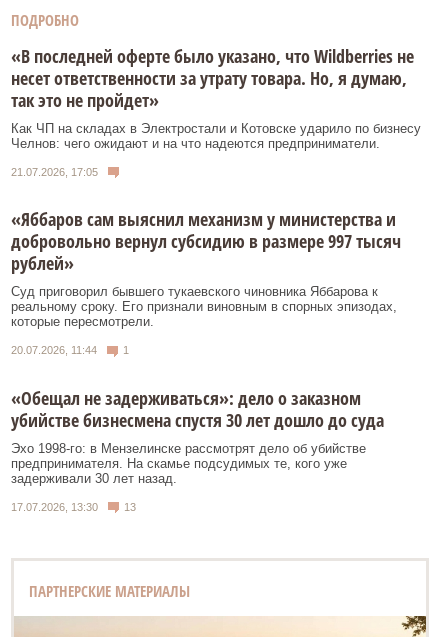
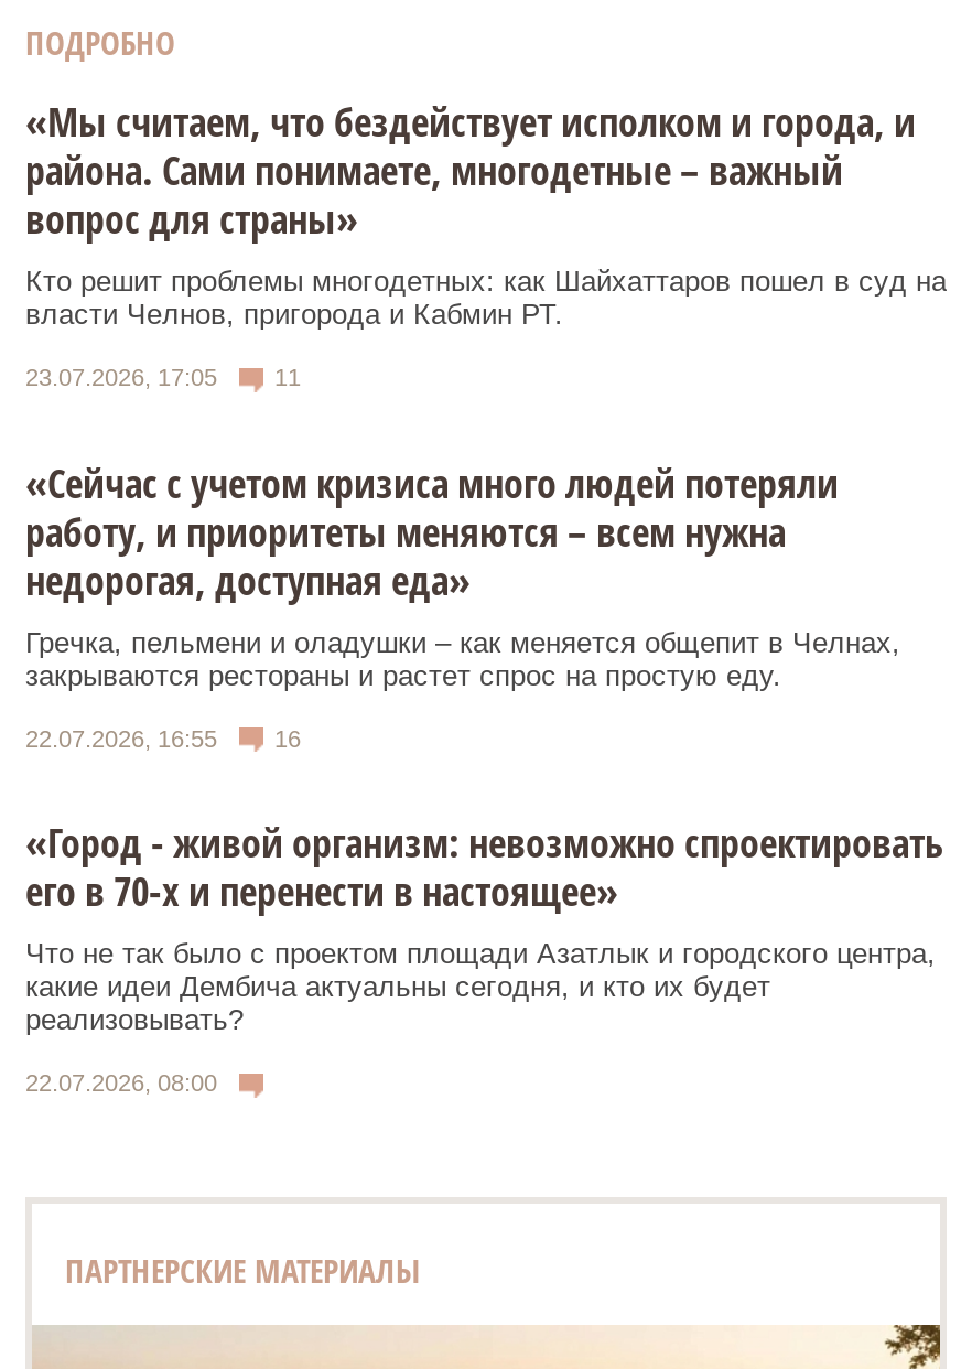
[11,44,421,151] «В последней оферте было указано, что Wildberries не | несет ответственности за утрату товара. Но, я думаю, | так это не пройдет» | Как ЧП на складах в Электростали и Котовске ударило по бизнесу | Челнов: чего ожидают и на что надеются предприниматели. -> [25,94,947,330] «Мы считаем, что бездействует исполком и города, и | района. Сами понимаете, многодетные – важный | вопрос для страны» | Кто решит проблемы многодетных: как Шайхаттаров пошел в суд на | власти Челнов, пригорода и Кабмин РТ.
[11,166,98,178] 21.07.2026, 17:05 -> [25,363,301,390] 23.07.2026, 17:05 | 11
[11,207,401,329] «Яббаров сам выяснил механизм у министерства и | добровольно вернул субсидию в размере 997 тысяч | рублей» | Суд приговорил бывшего тукаевского чиновника Яббарова к | реальному сроку. Его признали виновным в спорных эпизодах, | которые пересмотрели. -> [25,455,900,691] «Сейчас с учетом кризиса много людей потеряли | работу, и приоритеты меняются – всем нужна | недорогая, доступная еда» | Гречка, пельмени и оладушки – как меняется общепит в Челнах, | закрываются рестораны и растет спрос на простую еду.
[11,344,129,356] 20.07.2026, 11:44 | 1 -> [25,724,301,750] 22.07.2026, 16:55 | 16
[11,386,384,486] «Обещал не задерживаться»: дело о заказном | убийстве бизнесмена спустя 30 лет дошло до суда | Эхо 1998-го: в Мензелинске рассмотрят дело об убийстве | предпринимателя. На скамье подсудимых те, кого уже | задерживали 30 лет назад. -> [25,815,944,1036] «Город - живой организм: невозможно спроектировать | его в 70-х и перенести в настоящее» | Что не так было с проектом площади Азатлык и городского центра, | какие идеи Дембича актуальны сегодня, и кто их будет | реализовывать?
[11,501,136,513] 17.07.2026, 13:30 | 13 -> [25,1069,217,1095] 22.07.2026, 08:00

